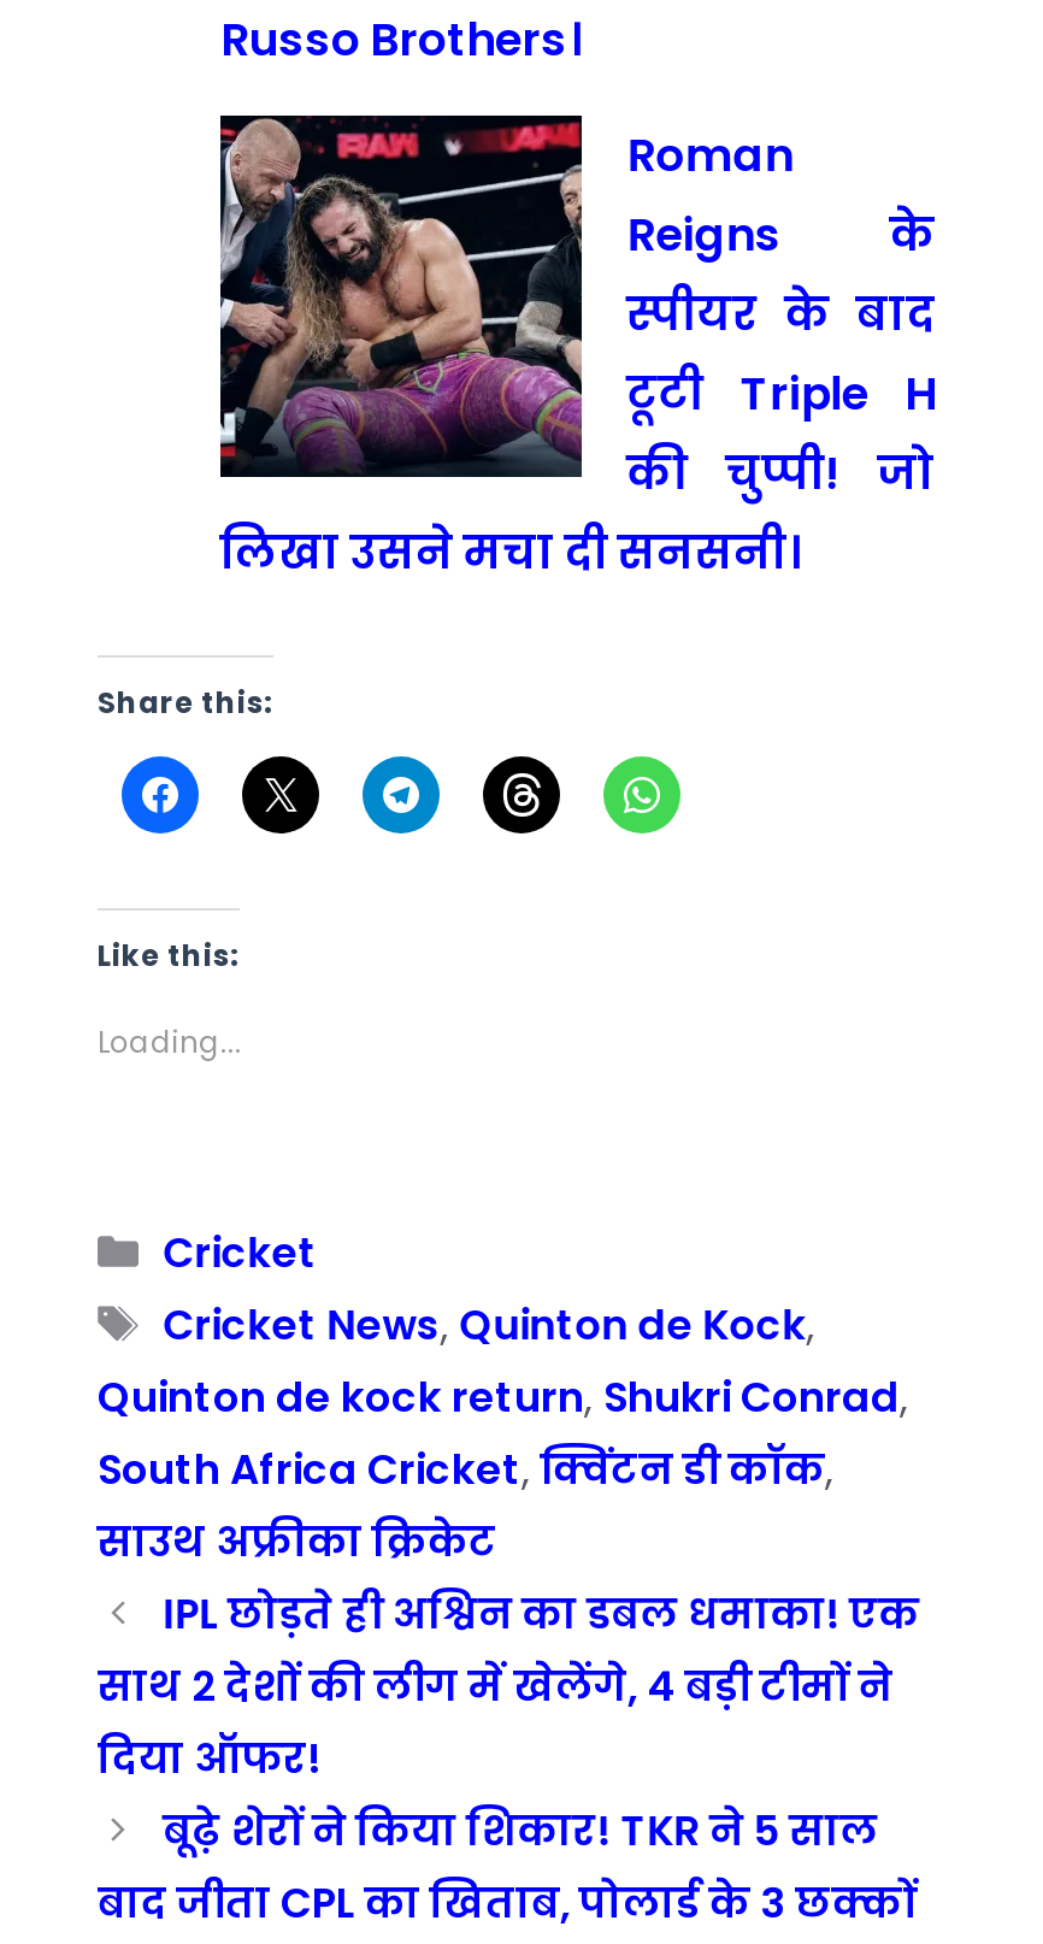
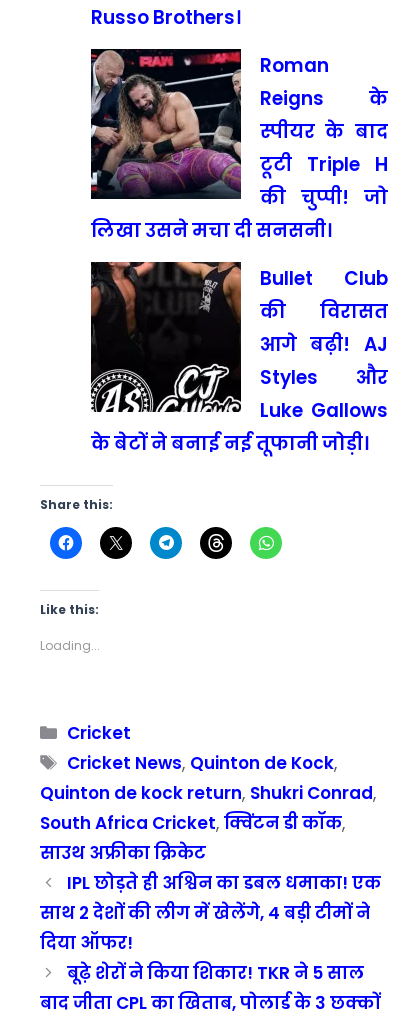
none -> [90,261,388,456] [image] | Bullet Club | की विरासत | आगे बढ़ी! AJ | Styles और | Luke Gallows | के बेटों ने बनाई नई तूफानी जोड़ी।

